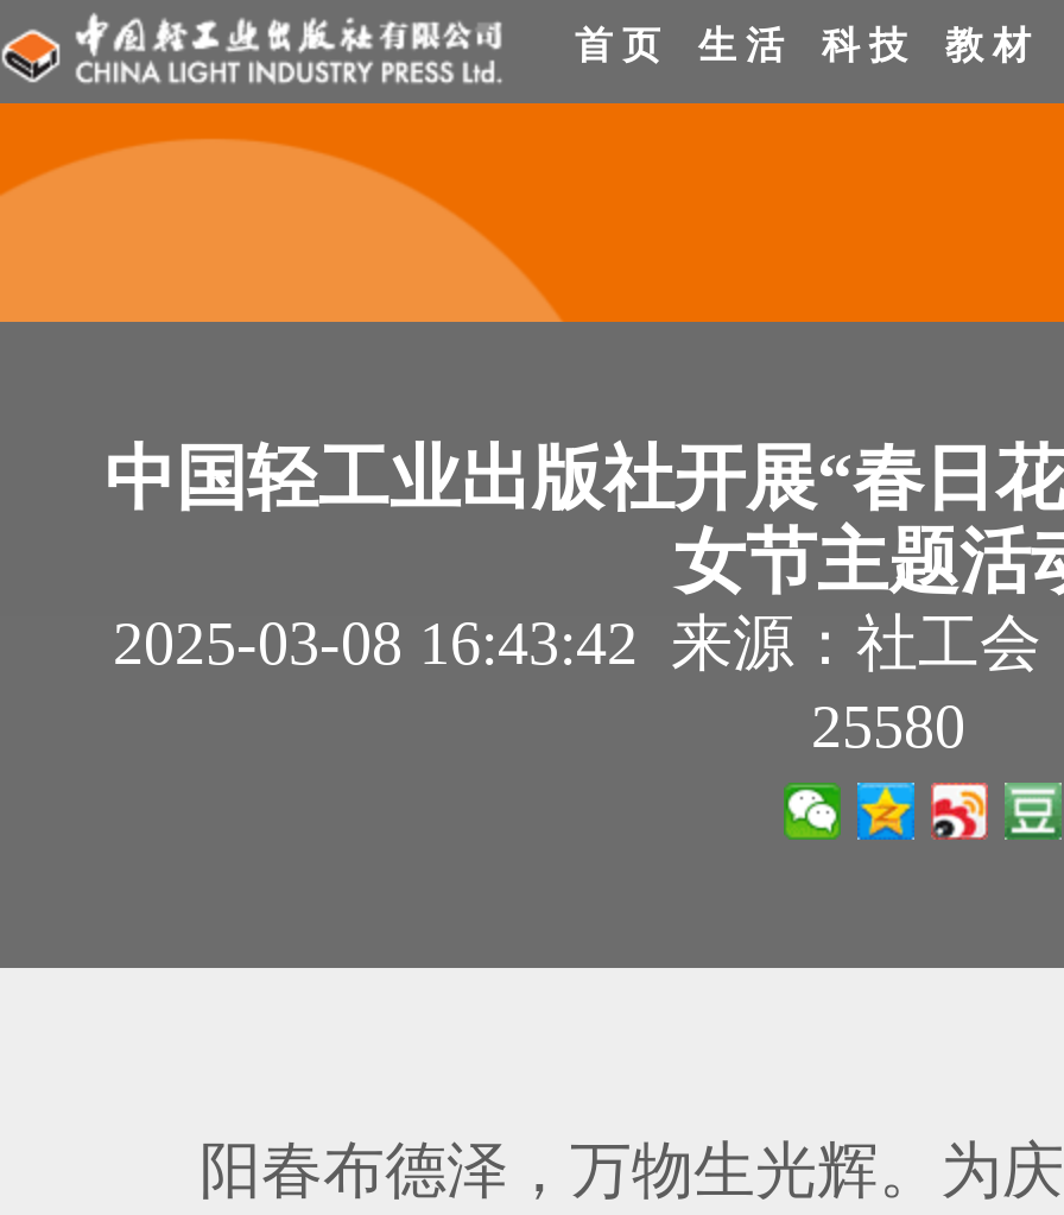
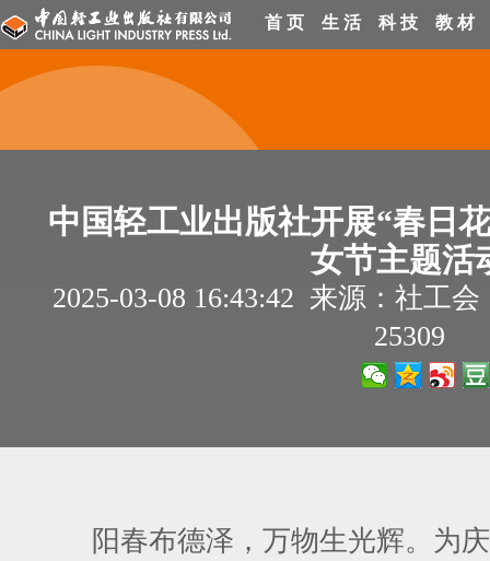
[811,692,965,761] 25580 -> [374,320,445,352] 25309

